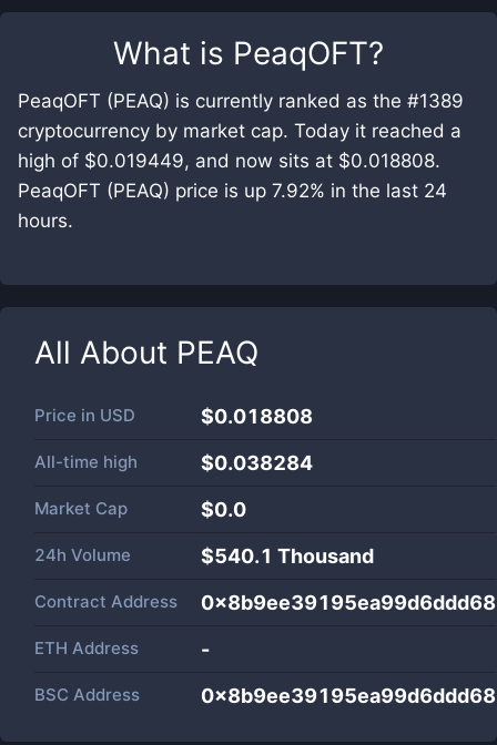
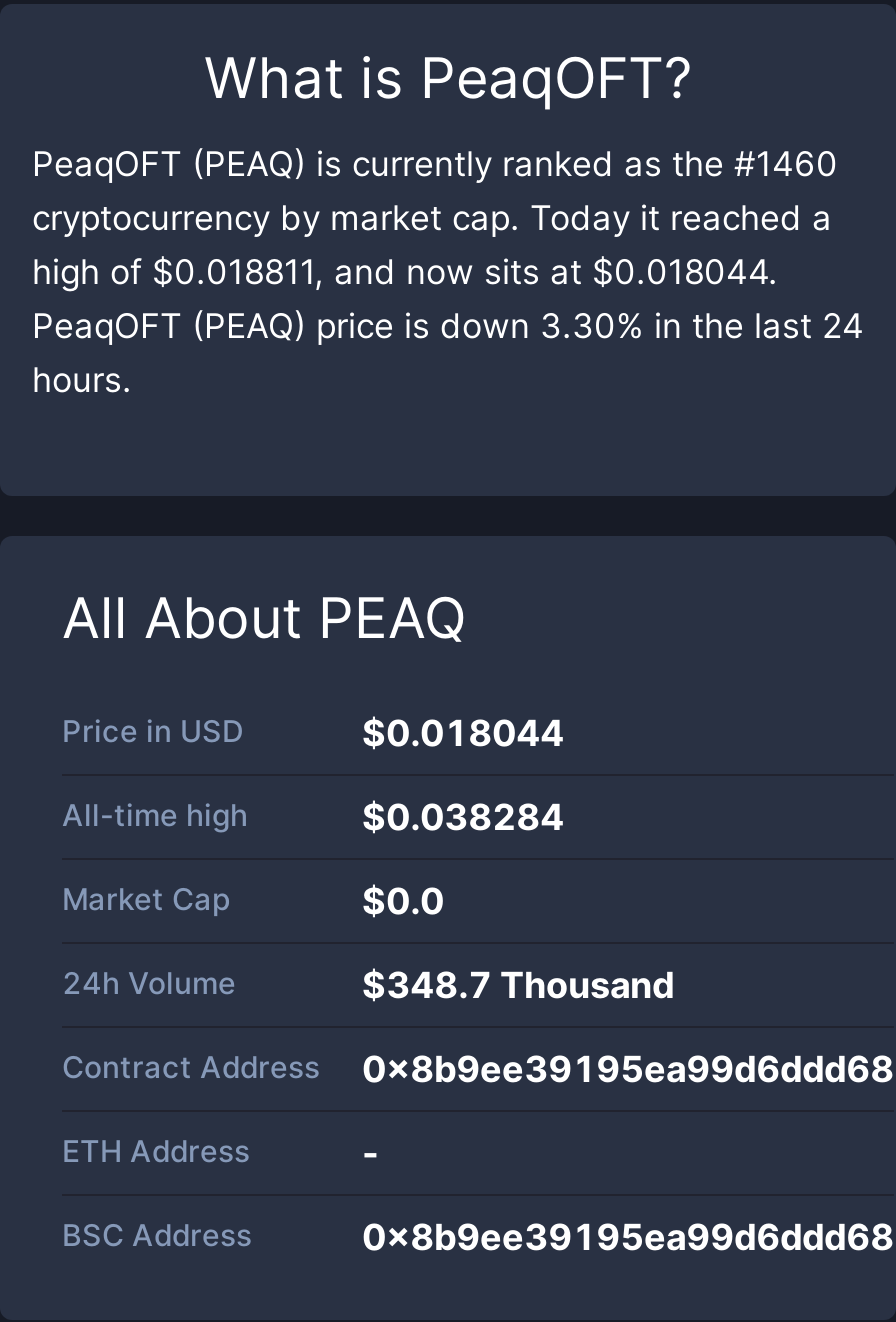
[18,90,464,112] PeaqOFT (PEAQ) is currently ranked as the #1389 -> [32,144,838,184] PeaqOFT (PEAQ) is currently ranked as the #1460
[18,150,440,172] high of $0.019449, and now sits at $0.018808. -> [32,252,778,292] high of $0.018811, and now sits at $0.018044.
[18,180,447,202] PeaqOFT (PEAQ) price is up 7.92% in the last 24 -> [32,306,864,346] PeaqOFT (PEAQ) price is down 3.30% in the last 24
[201,405,313,428] $0.018808 -> [362,712,564,754] $0.018044
[201,544,374,568] $540.1 Thousand -> [362,964,674,1006] $348.7 Thousand

